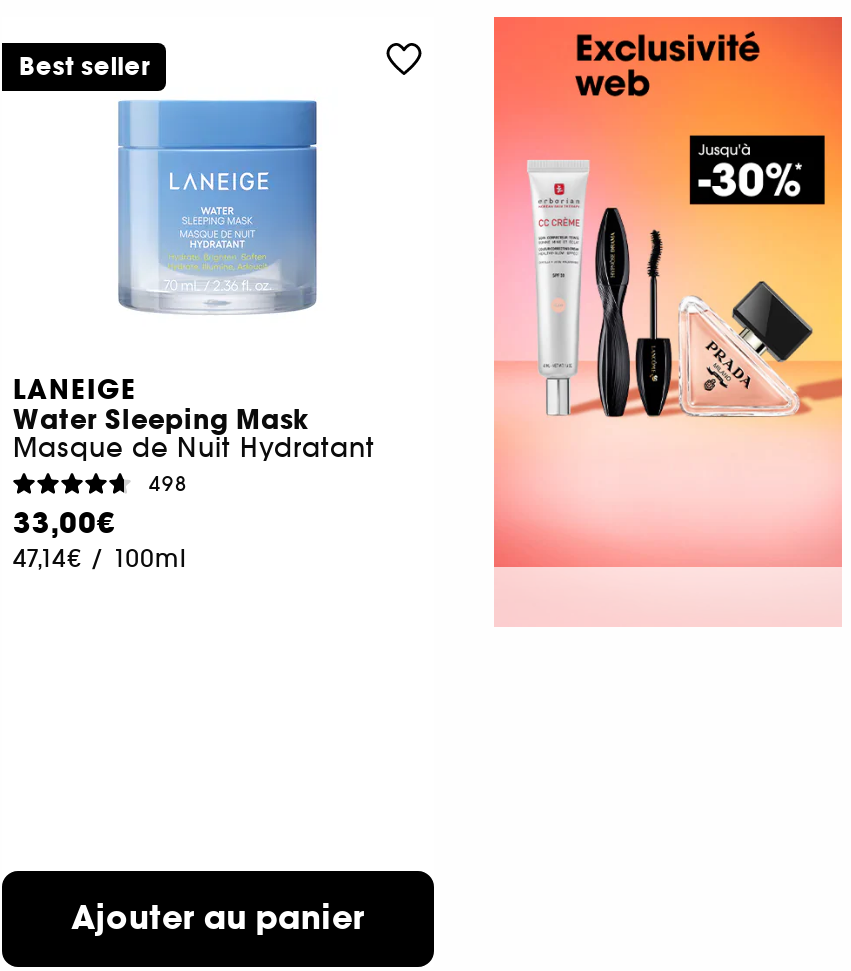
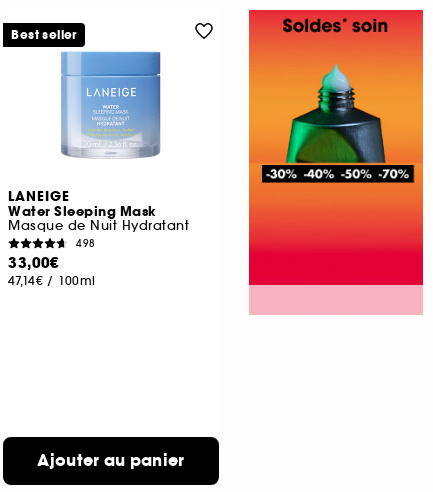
[492,17,842,621] [image] -> [248,10,423,313] [image]

